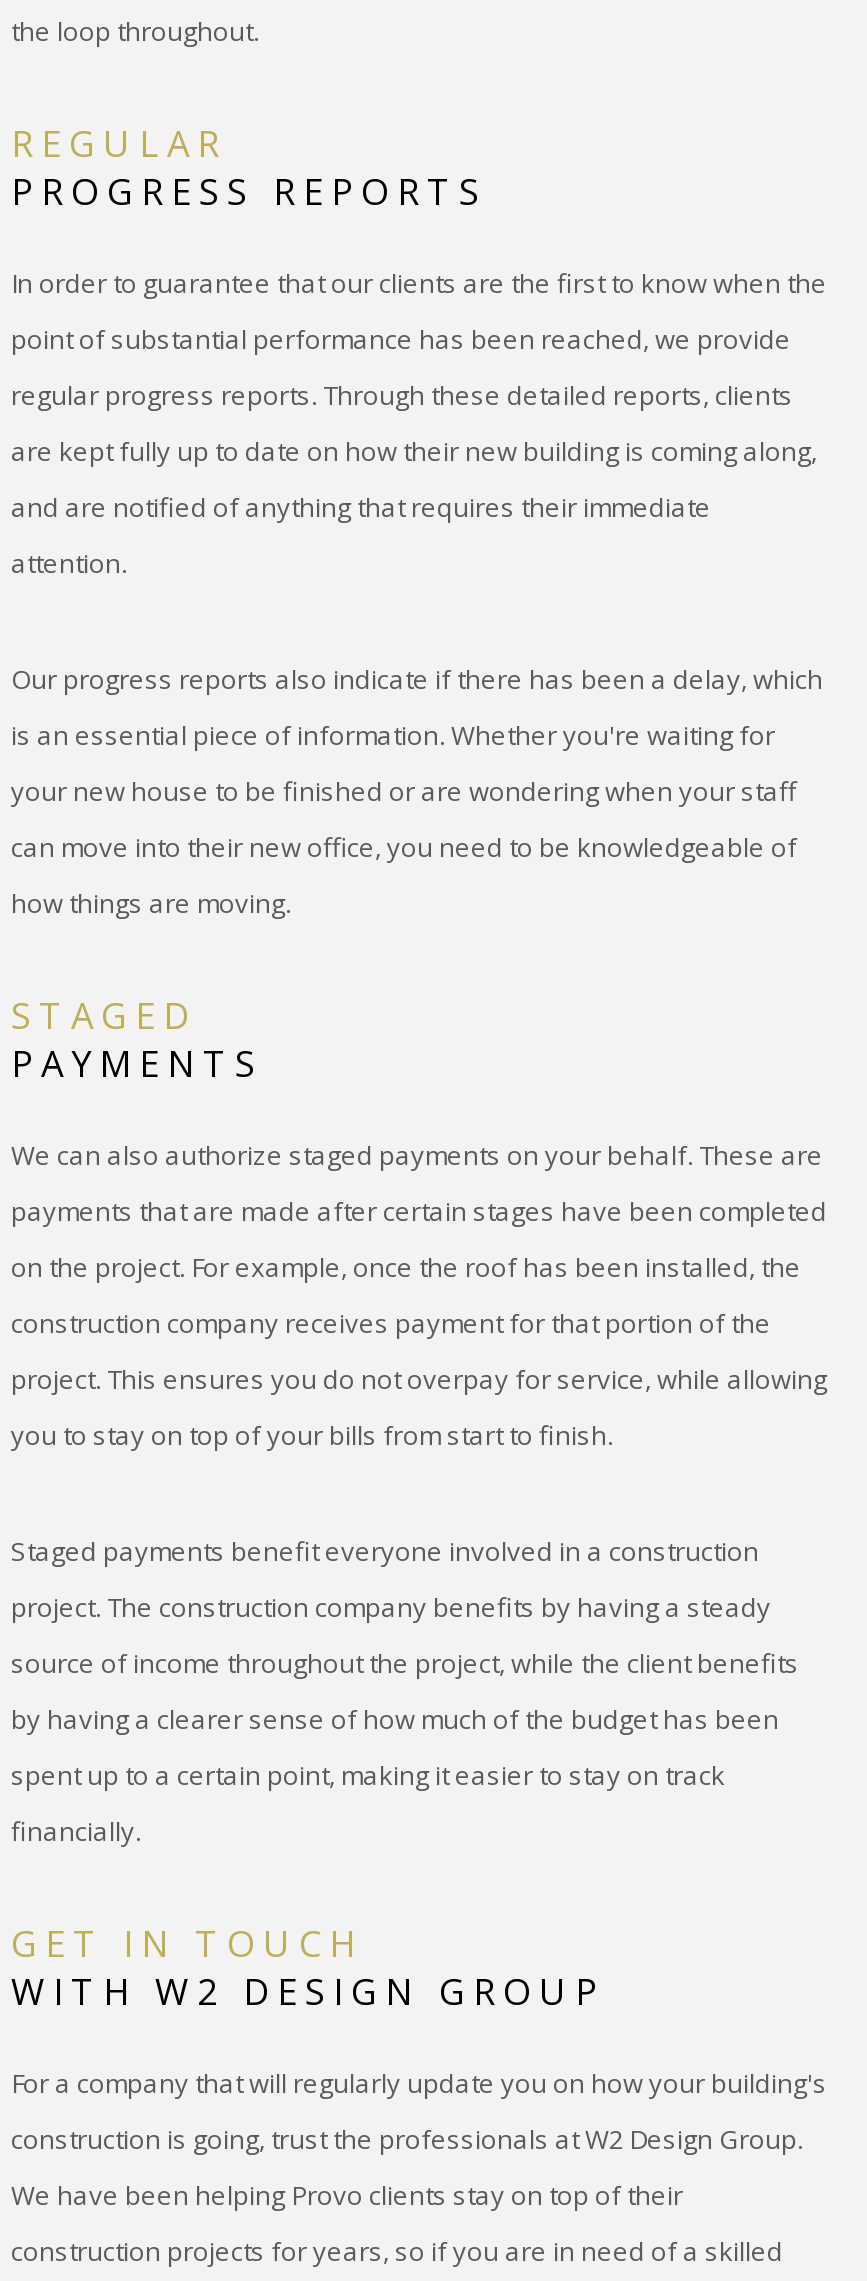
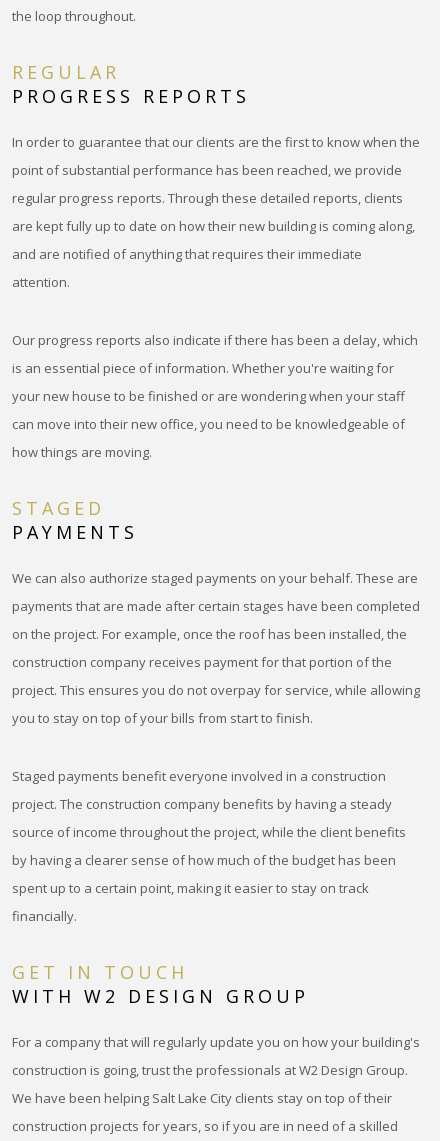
[11,2176,683,2212] We have been helping Provo clients stay on top of their -> [12,1089,392,1107] We have been helping Salt Lake City clients stay on top of their

